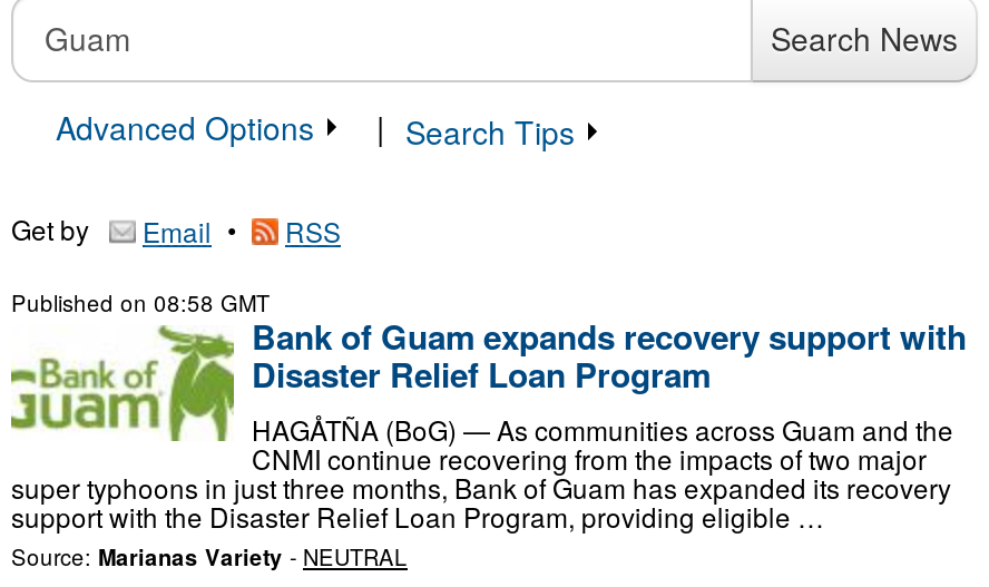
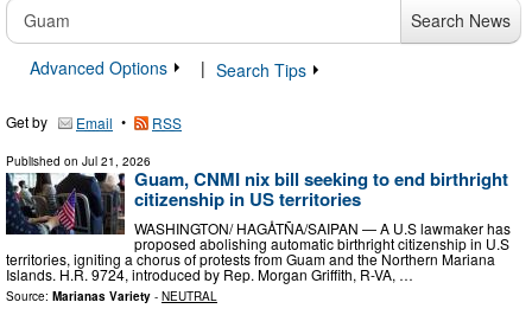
[9,287,967,536] [image] | Published on 08:58 GMT | Bank of Guam expands recovery support with | Disaster Relief Loan Program | HAGÅTÑA (BoG) — As communities across Guam and the | CNMI continue recovering from the impacts of two major | super typhoons in just three months, Bank of Guam has expanded its recovery | support with the Disaster Relief Loan Program, providing eligible … -> [5,153,511,285] [image] | Published on Jul 21, 2026 | Guam, CNMI nix bill seeking to end birthright | citizenship in US territories | WASHINGTON/ HAGÅTÑA/SAIPAN — A U.S lawmaker has | proposed abolishing automatic birthright citizenship in U.S | territories, igniting a chorus of protests from Guam and the Northern Mariana | Islands. H.R. 9724, introduced by Rep. Morgan Griffith, R-VA, …

